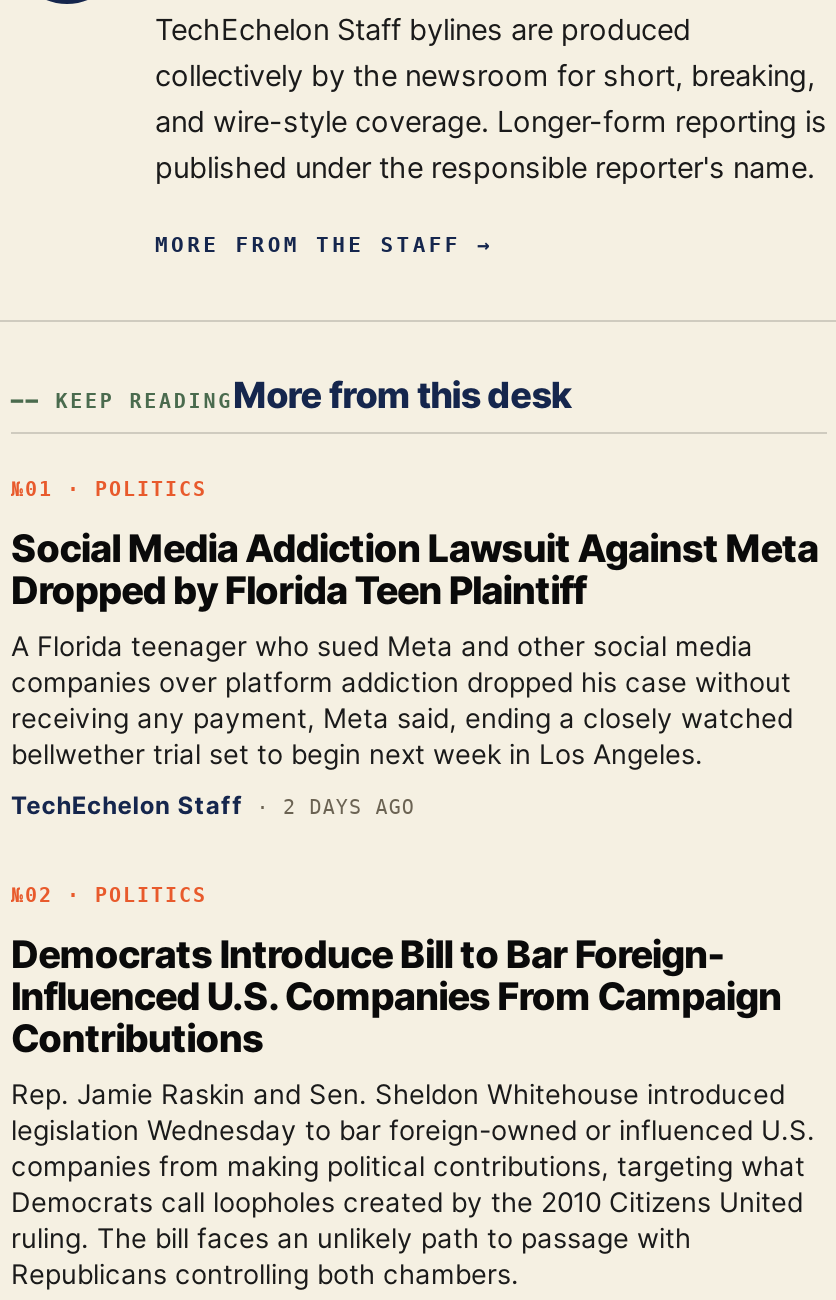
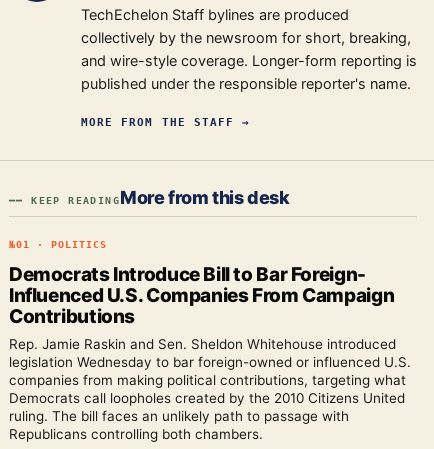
[11,526,818,906] Social Media Addiction Lawsuit Against Meta | Dropped by Florida Teen Plaintiff | A Florida teenager who sued Meta and other social media | companies over platform addiction dropped his case without | receiving any payment, Meta said, ending a closely watched | bellwether trial set to begin next week in Los Angeles. | TechEchelon Staff · 2 DAYS AGO | №02 · POLITICS -> none

